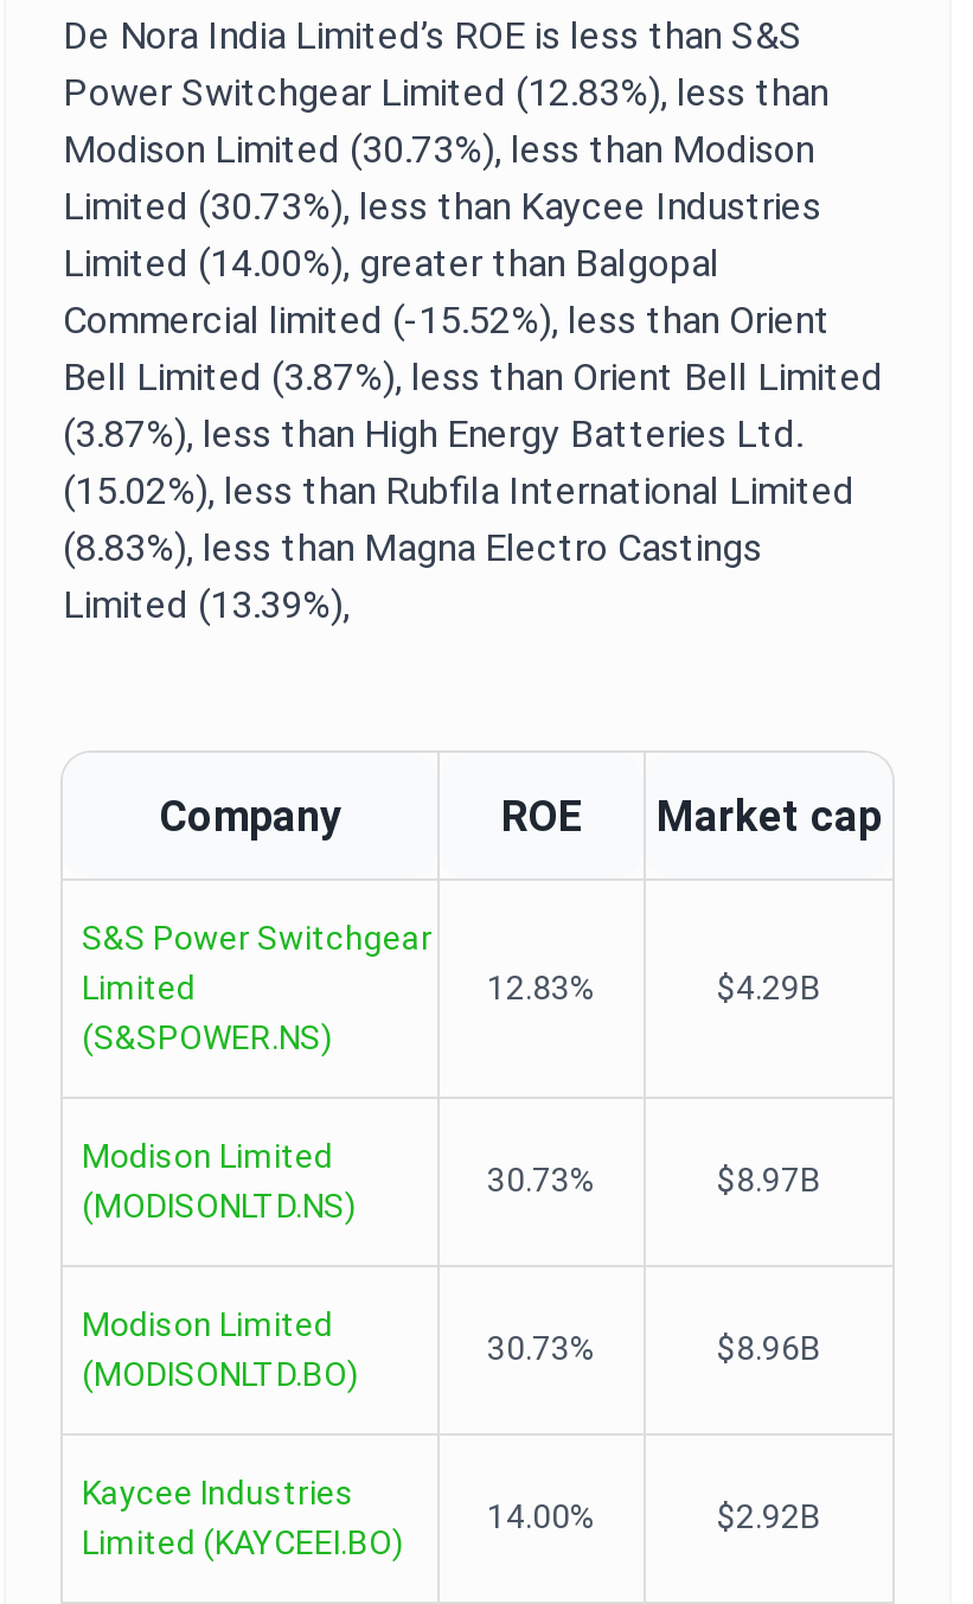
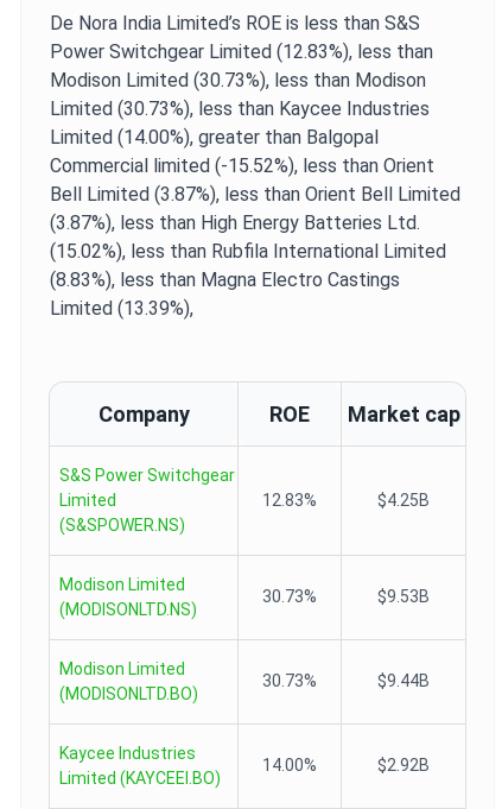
[717,969,821,1007] $4.29B -> [377,491,430,510] $4.25B
[717,1161,821,1199] $8.97B -> [377,587,430,606] $9.53B
[717,1329,821,1367] $8.96B -> [377,671,430,690] $9.44B

